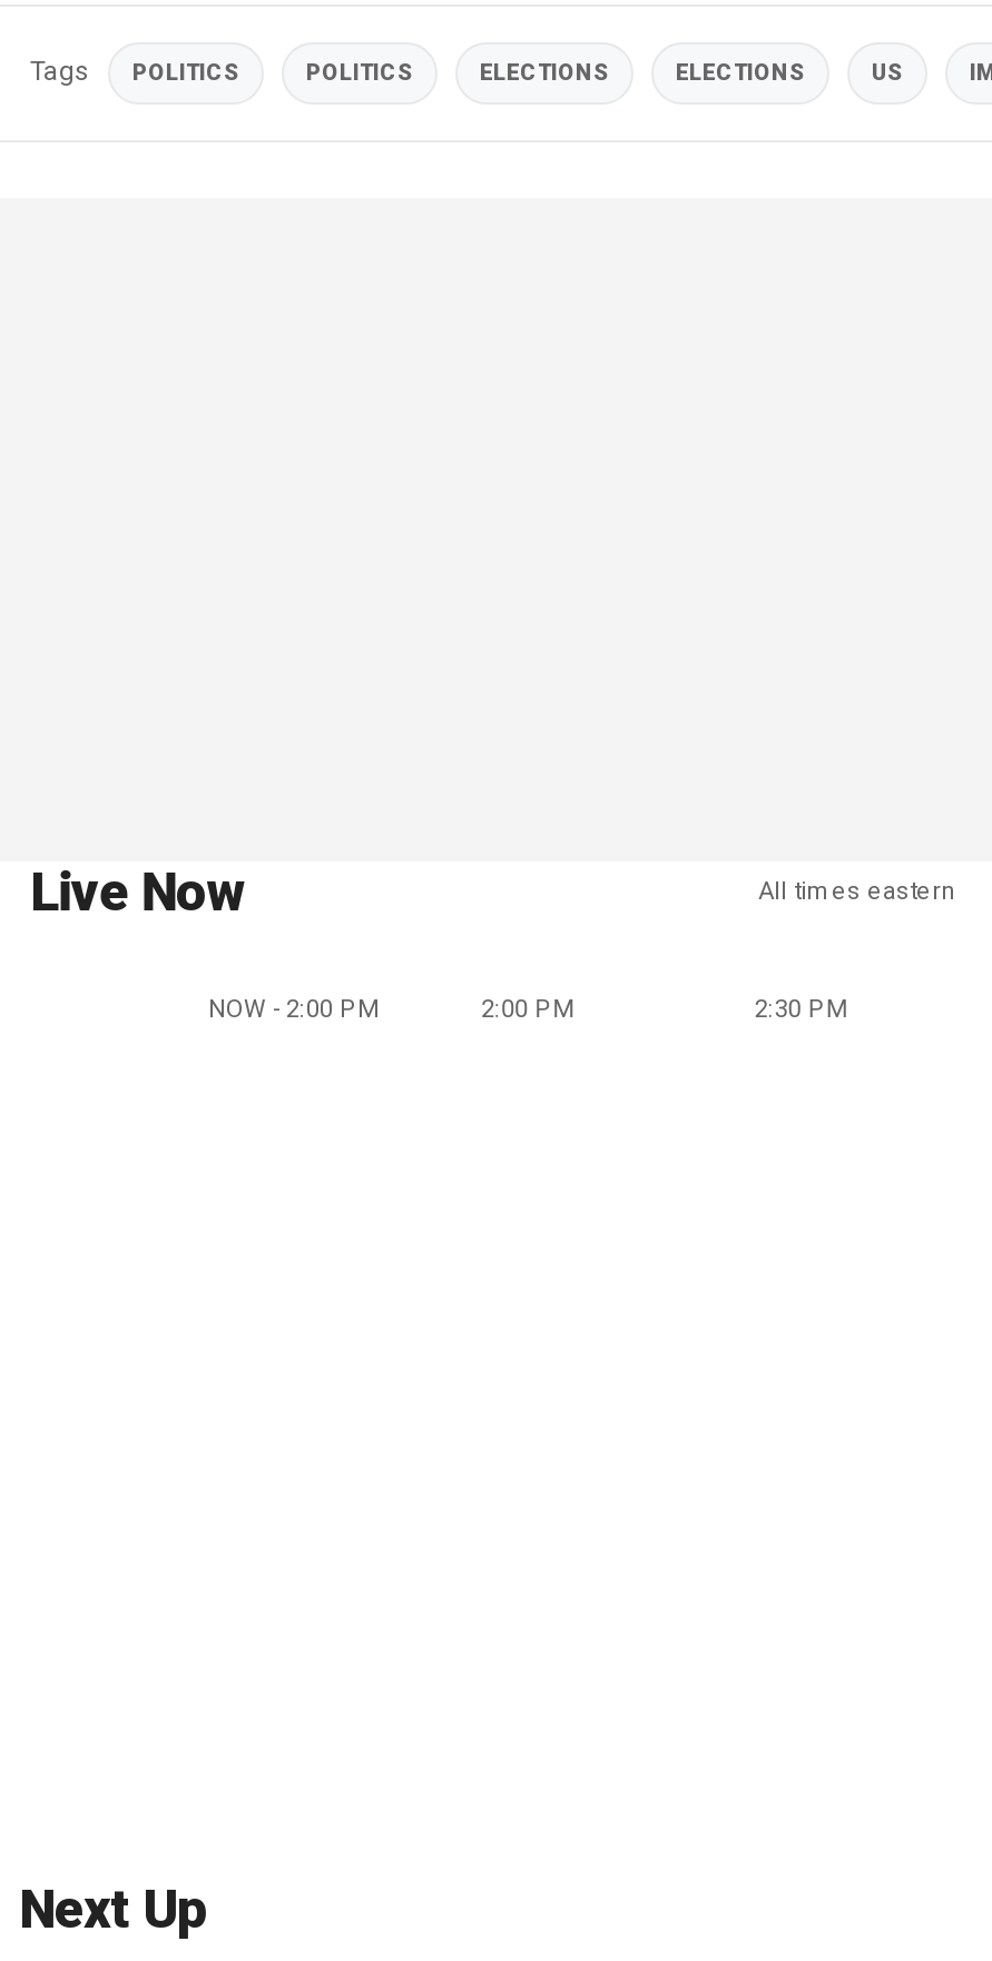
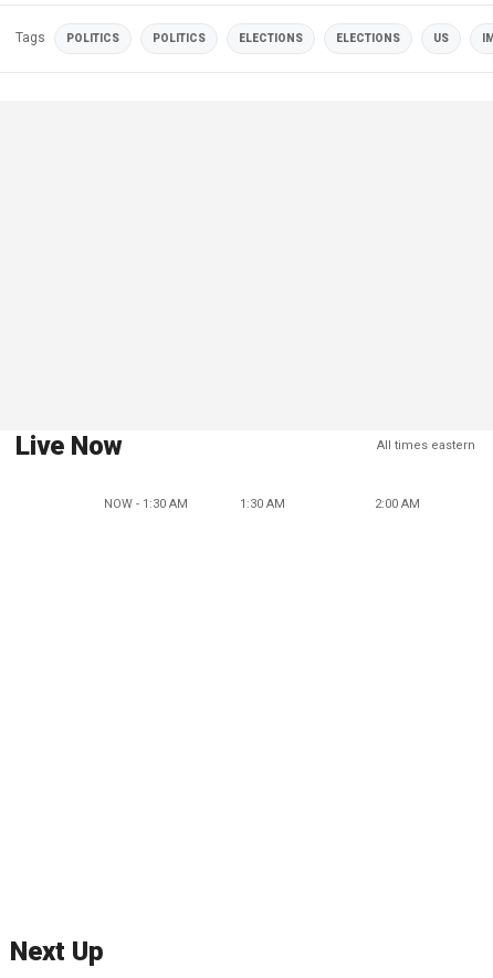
[208,995,848,1024] NOW - 2:00 PM | 2:00 PM | 2:30 PM -> [104,497,420,511] NOW - 1:30 AM | 1:30 AM | 2:00 AM

